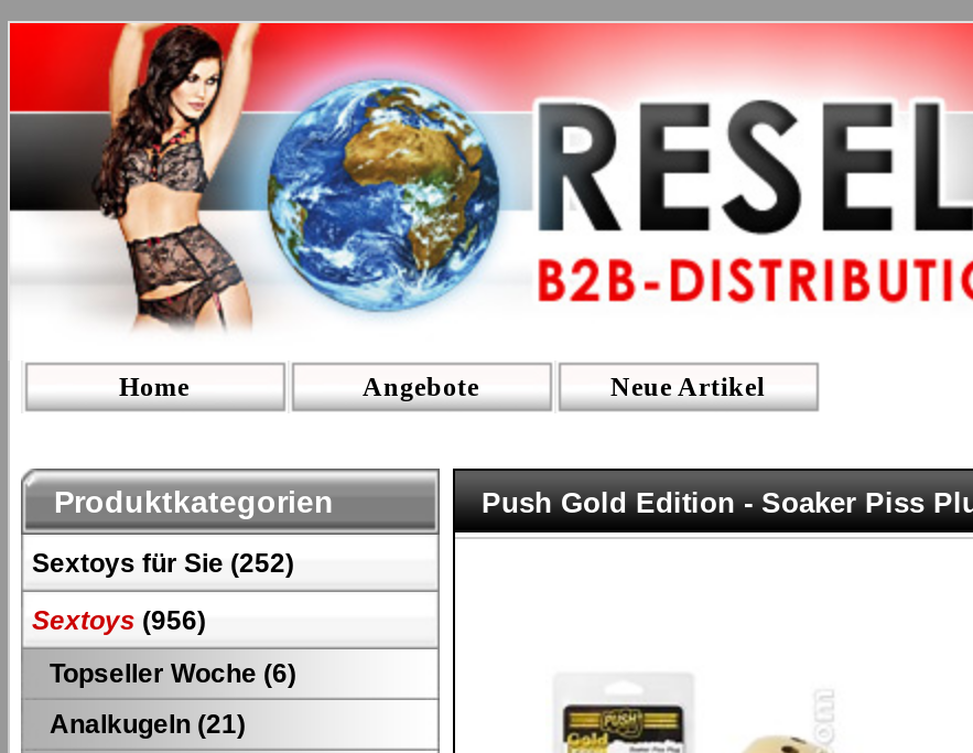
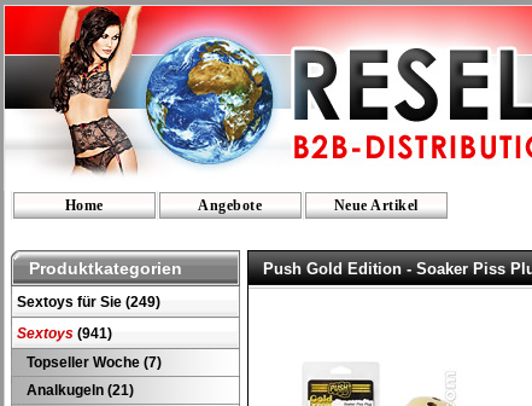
[32,548,294,579] Sextoys für Sie (252) -> [17,294,160,311] Sextoys für Sie (249)
[32,605,206,636] Sextoys (956) -> [17,325,112,342] Sextoys (941)
[43,658,296,689] Topseller Woche (6) -> [23,354,162,371] Topseller Woche (7)

